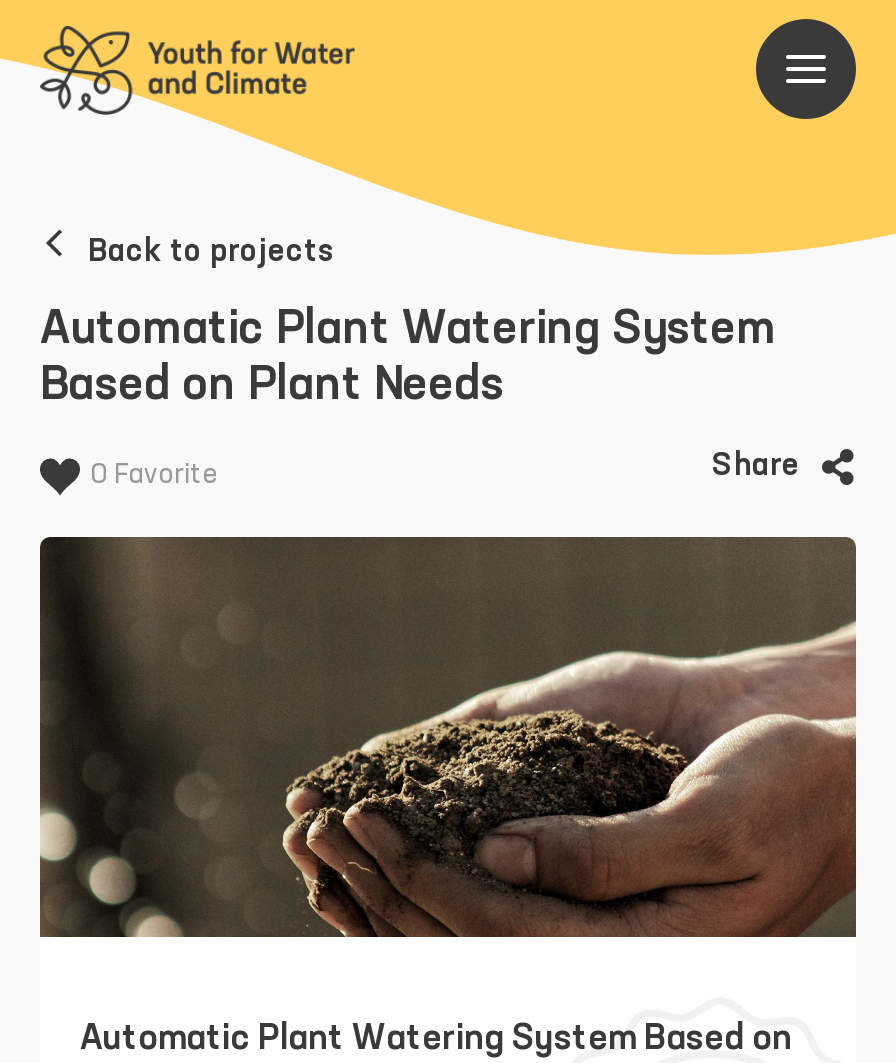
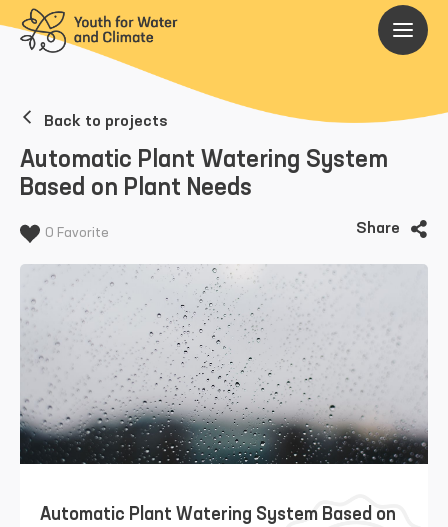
[38,535,858,939] [image] -> [20,264,429,465] [image]

